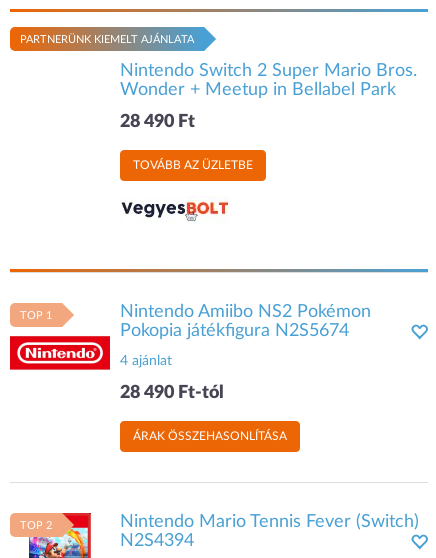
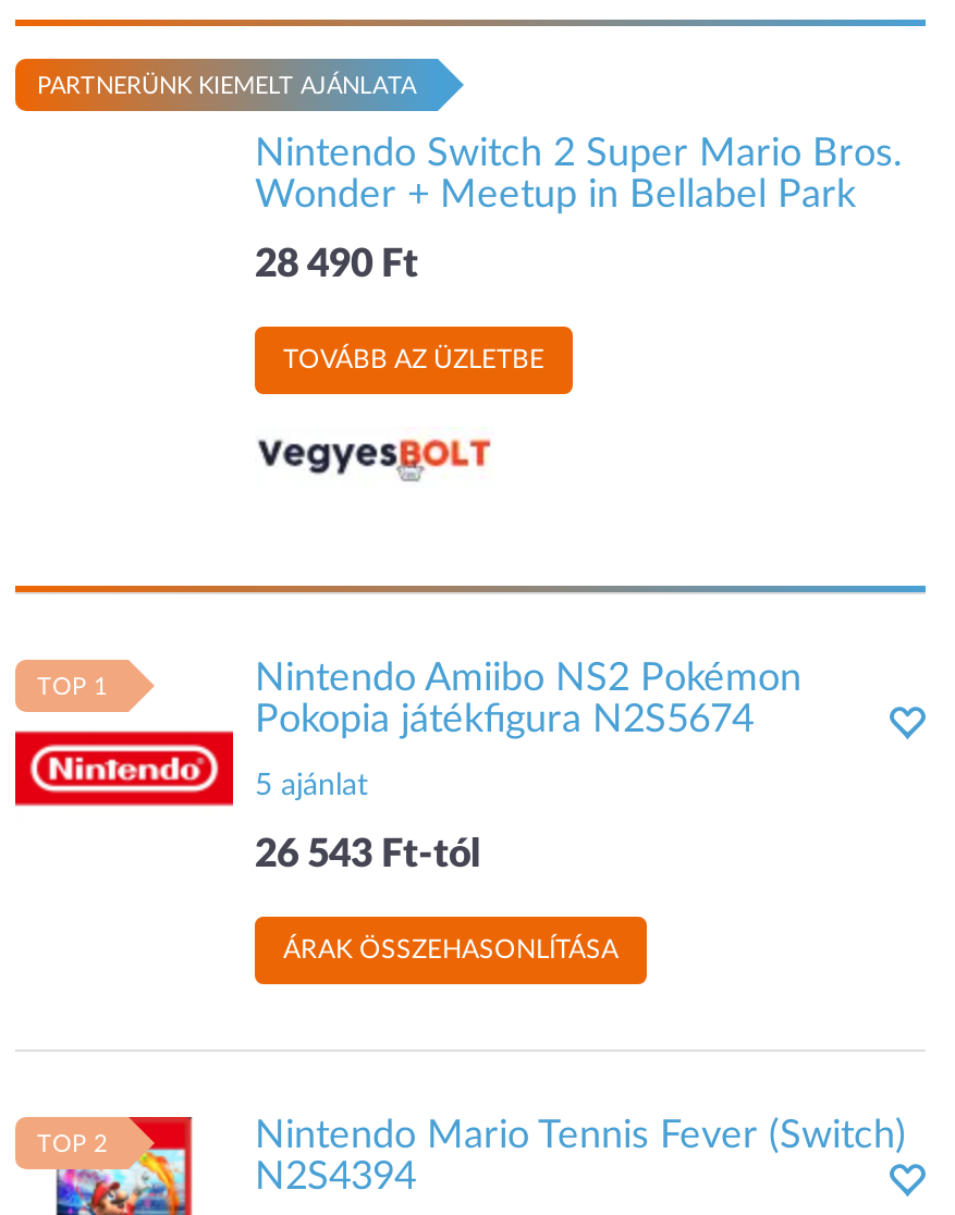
[120,354,172,368] 4 ajánlat -> [255,771,368,801] 5 ajánlat
[120,384,224,402] 28 490 Ft-tól -> [255,836,481,875] 26 543 Ft-tól

